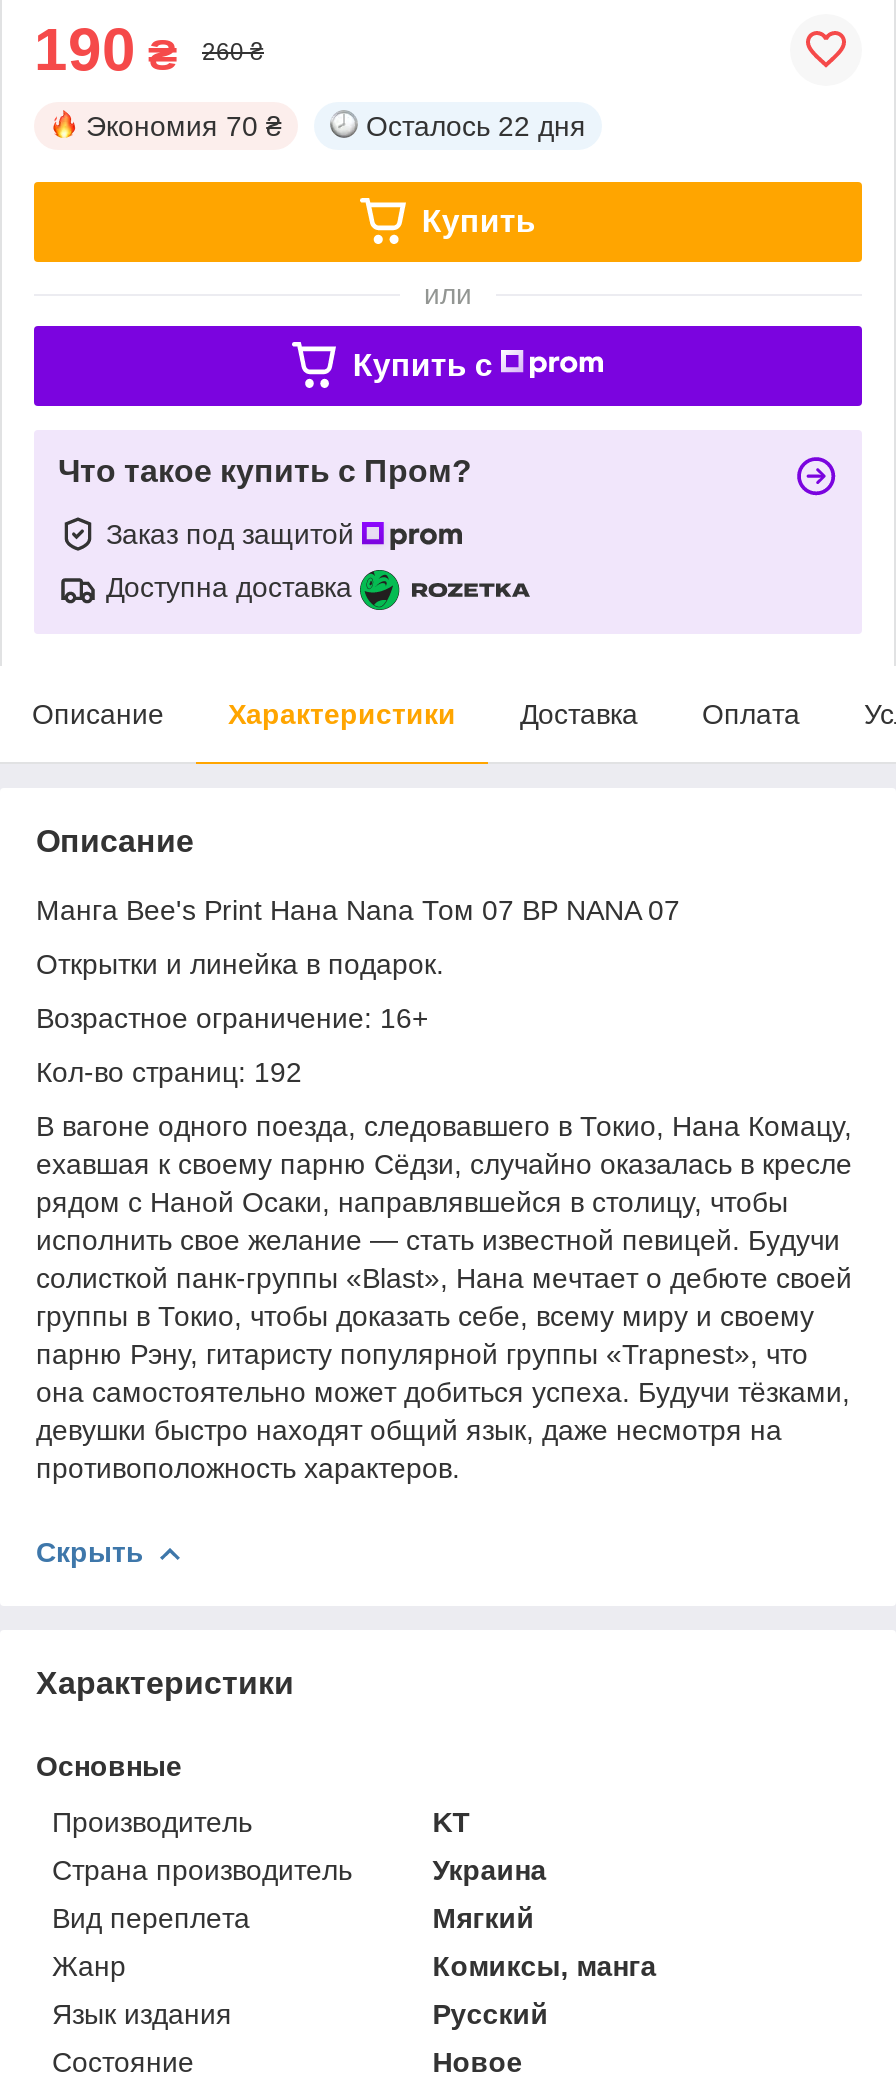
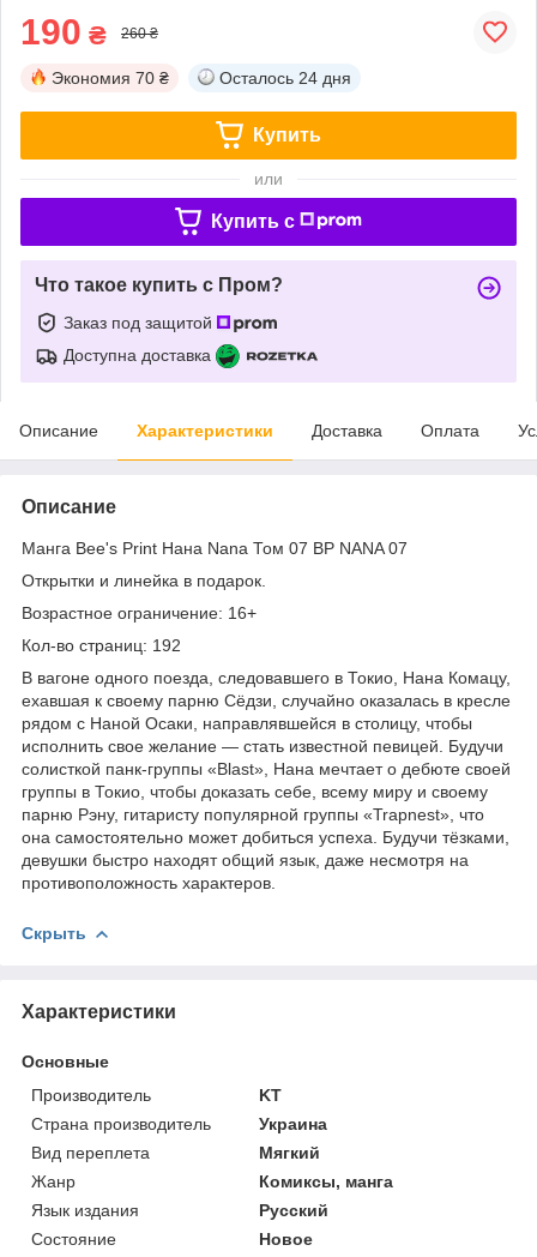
[366,110,586,142] Осталось 22 дня -> [219,68,351,87] Осталось 24 дня

